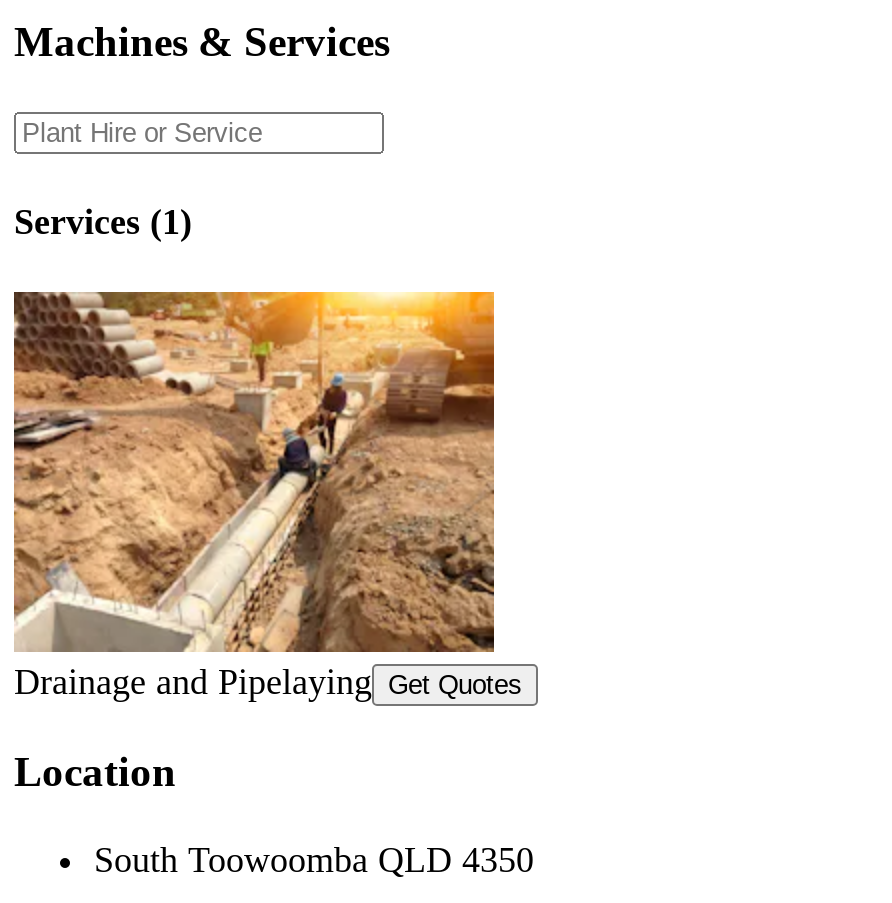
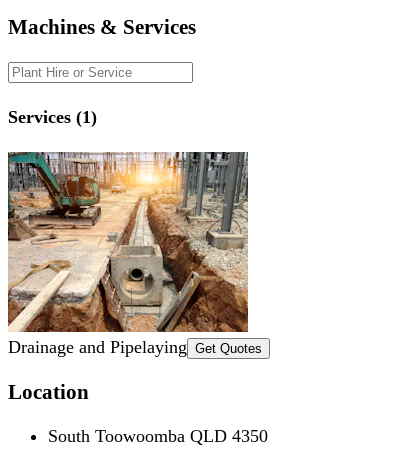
[12,290,496,654] [image] -> [7,151,249,333] [image]

